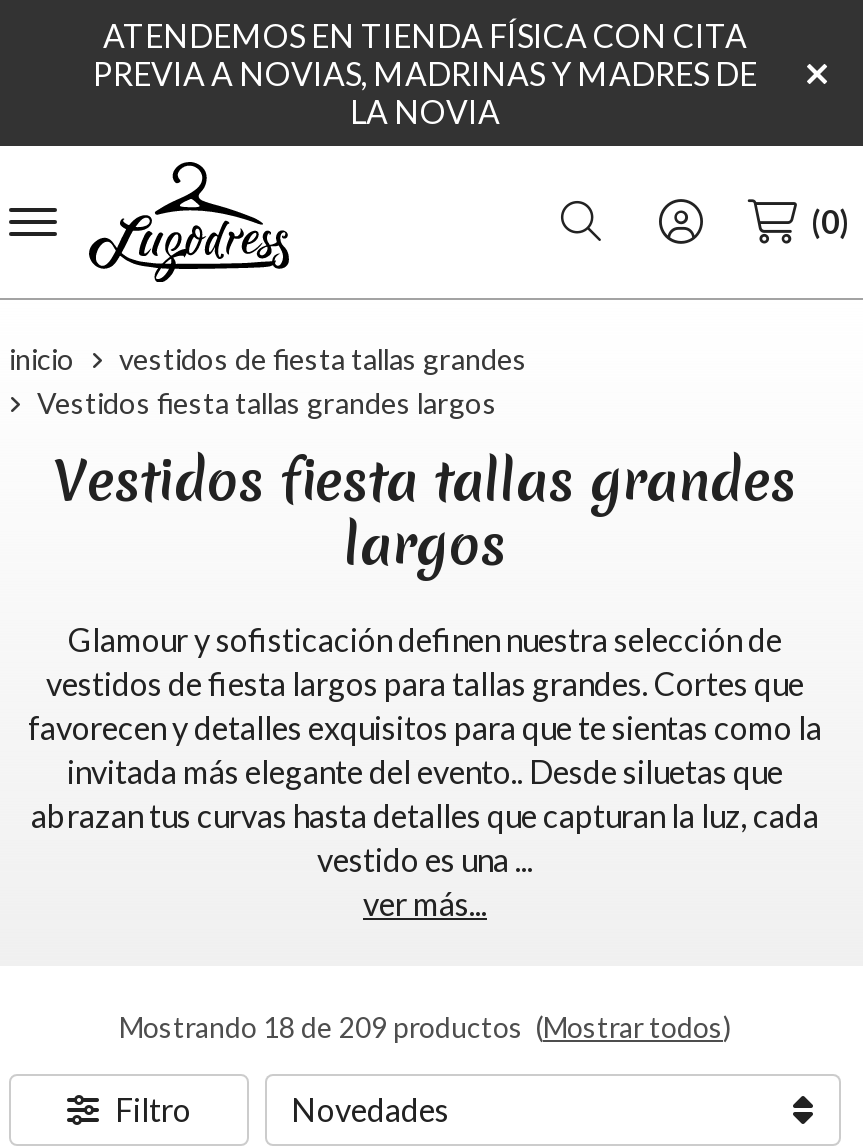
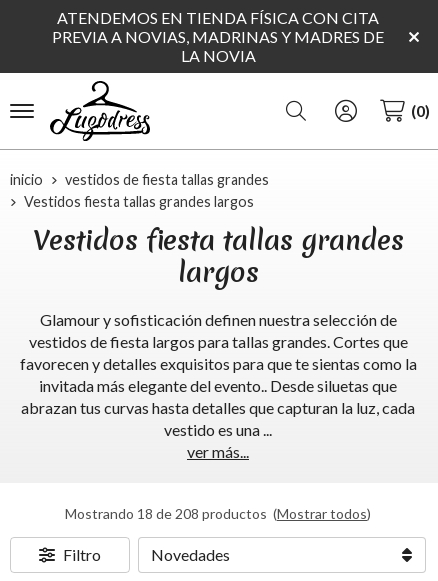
[119,1009,731,1043] Mostrando 18 de 209 productos (Mostrar todos) -> [65,505,371,522] Mostrando 18 de 208 productos (Mostrar todos)

